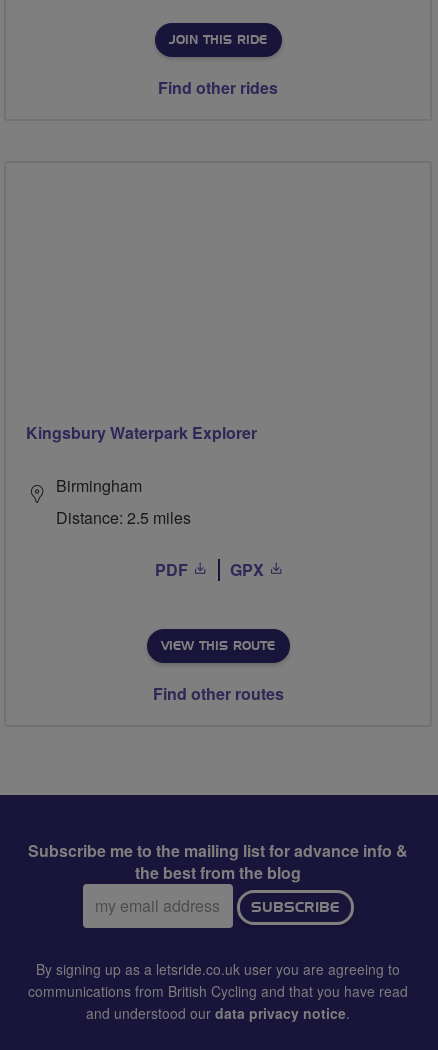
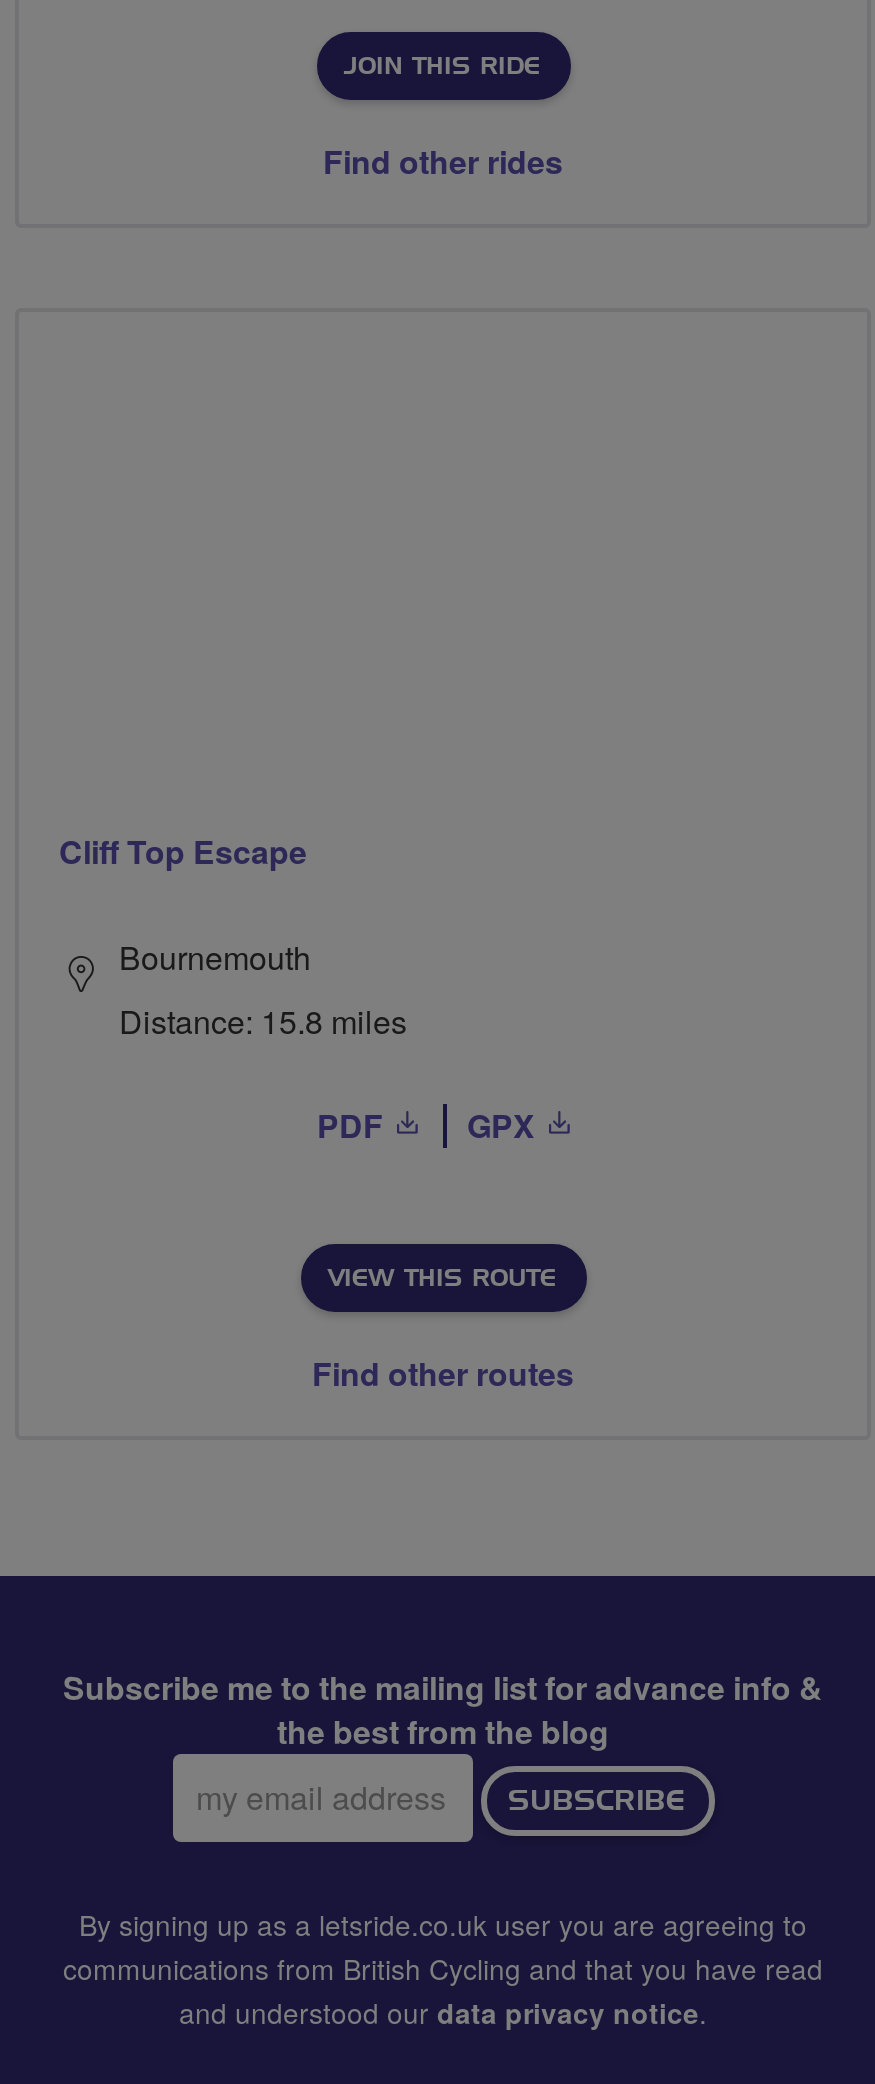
[26,420,257,443] Kingsbury Waterpark Explorer -> [59,827,307,873] Cliff Top Escape
[56,473,191,528] Birmingham | Distance: 2.5 miles -> [119,933,407,1043] Bournemouth | Distance: 15.8 miles

